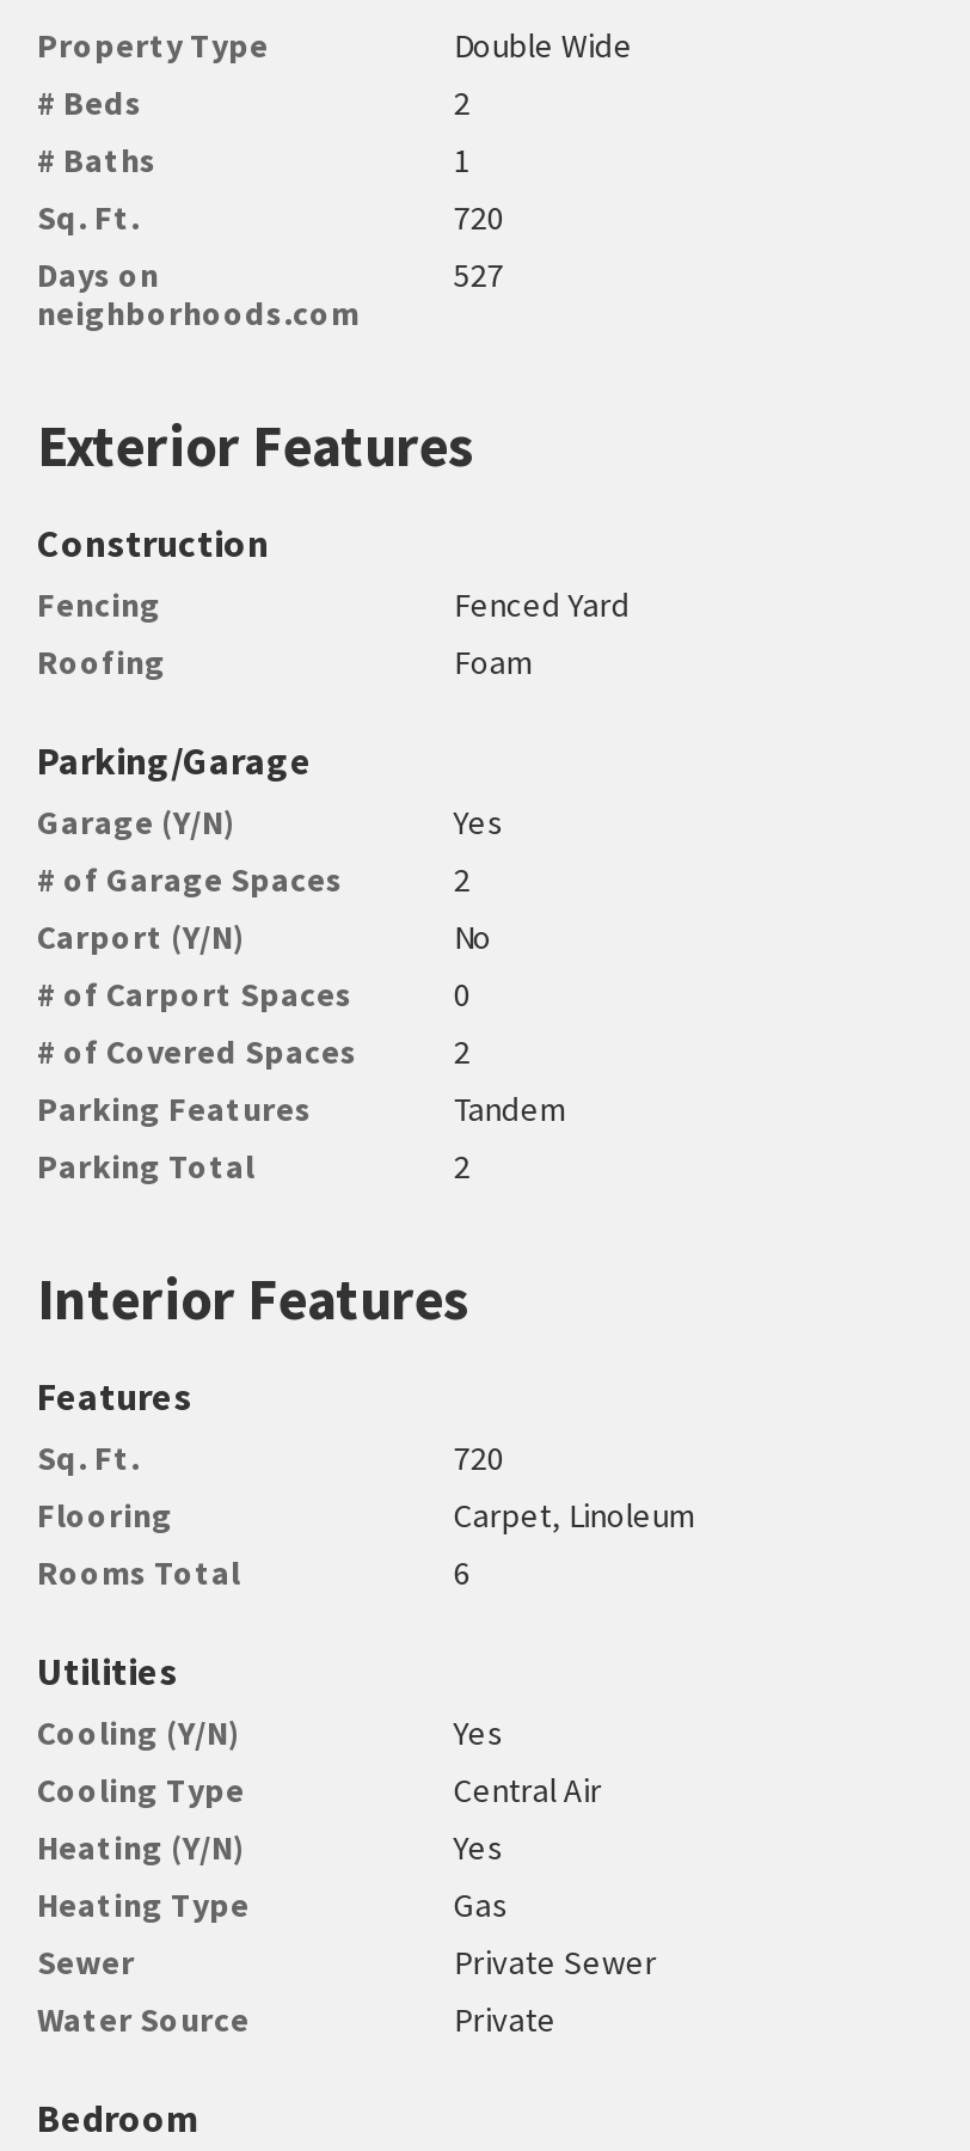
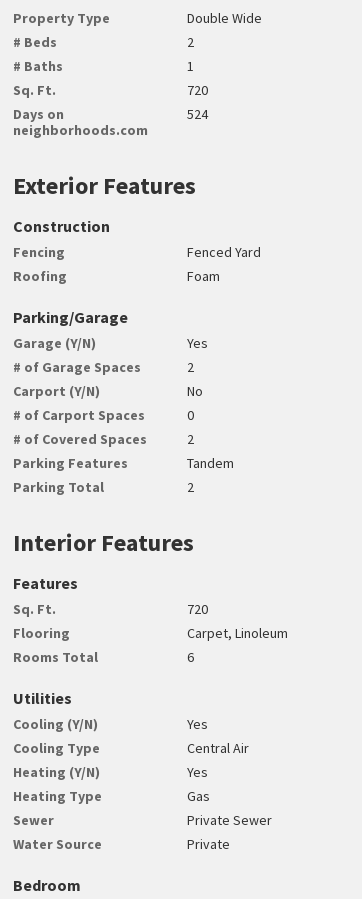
[454,253,504,296] 527 -> [187,105,208,123] 524

